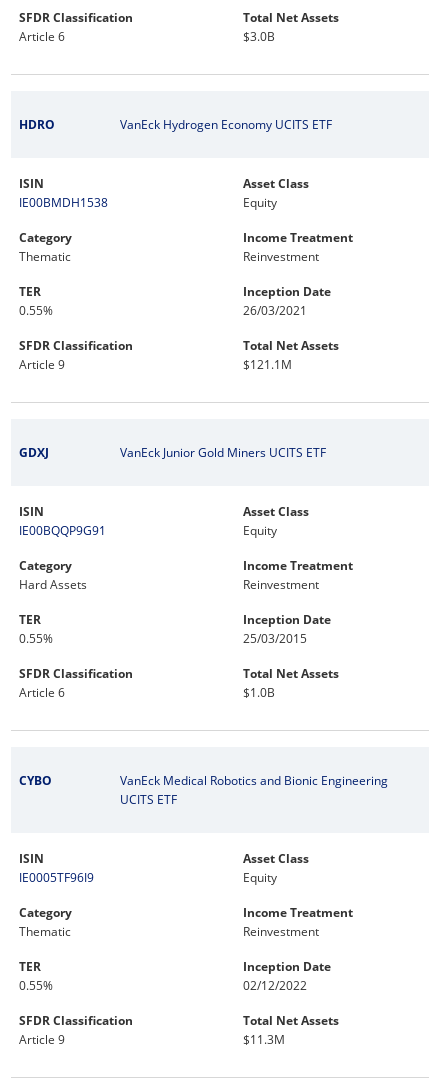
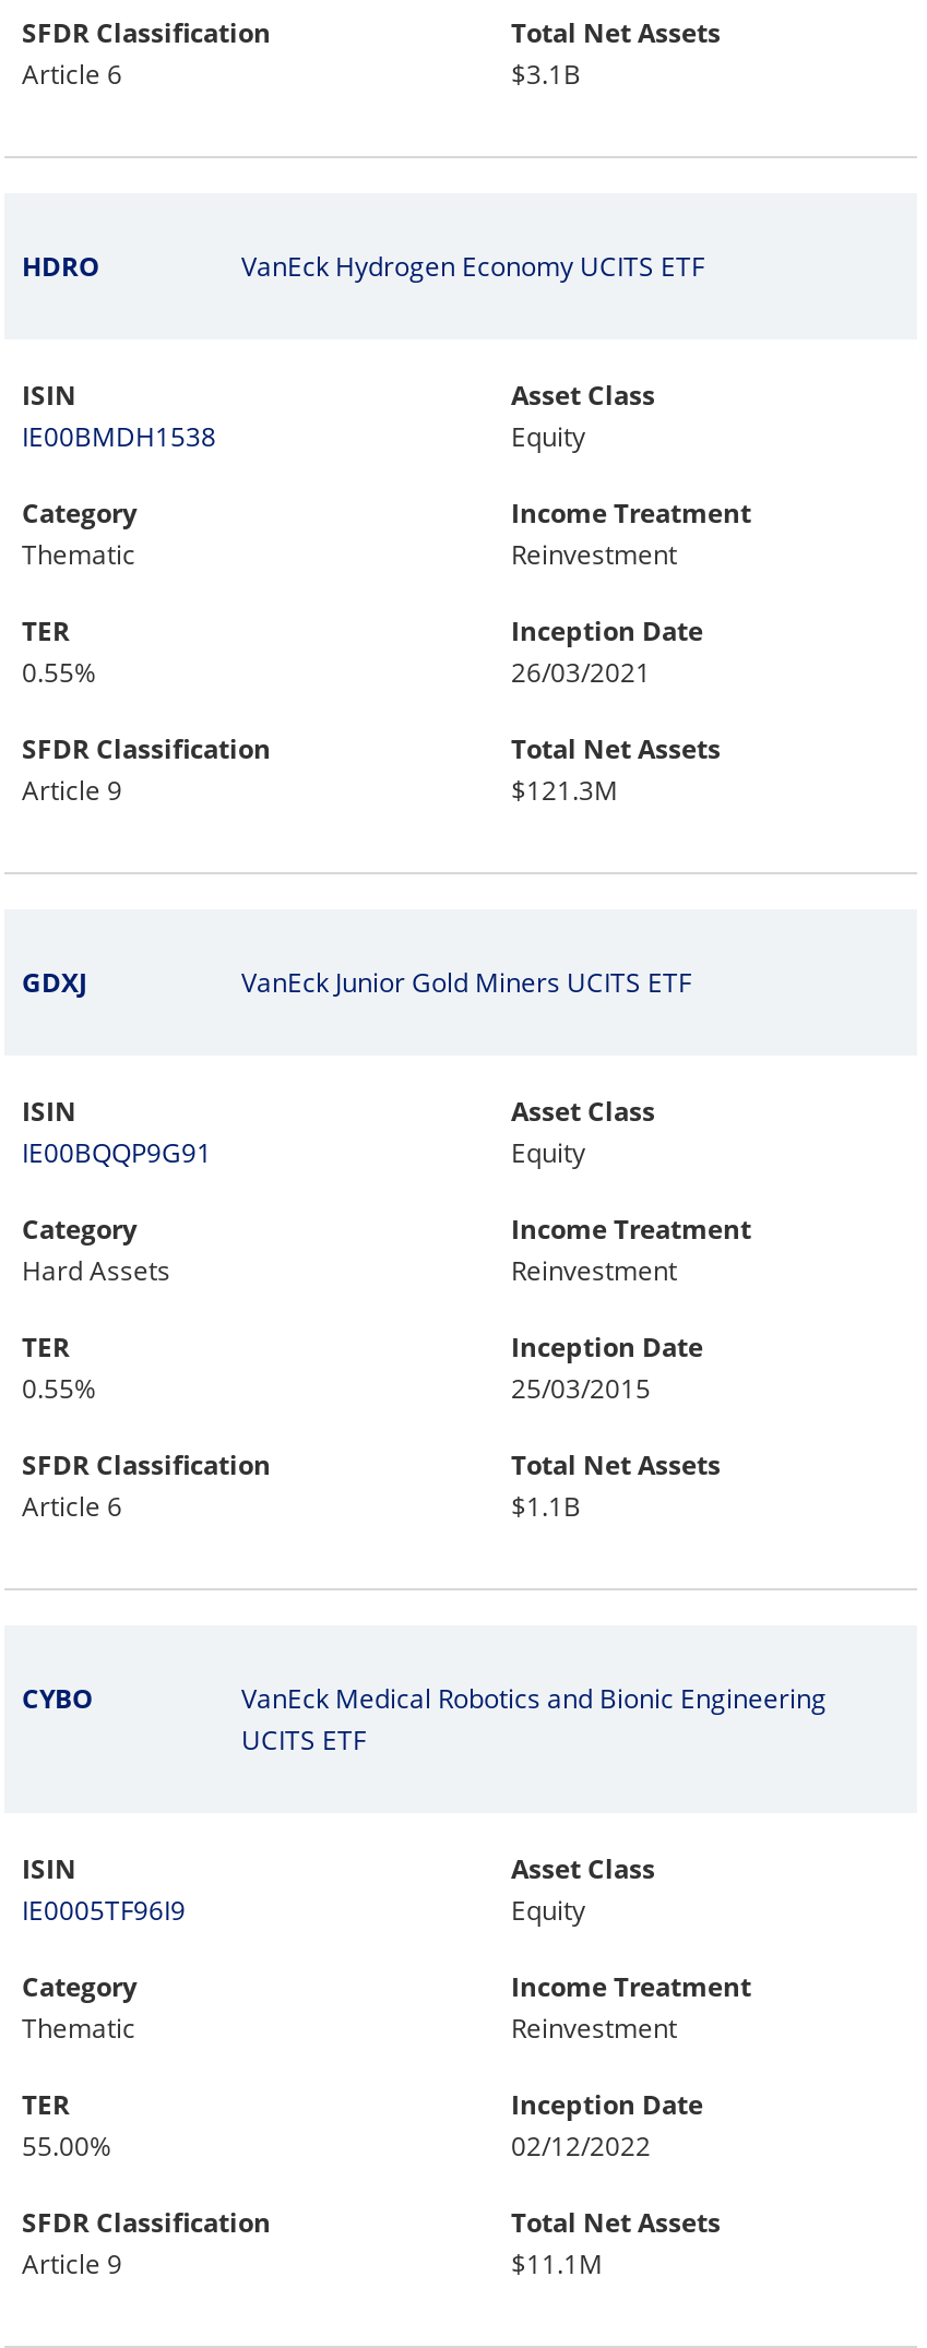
[243,28,275,45] $3.0B -> [511,56,581,93] $3.1B
[243,356,292,373] $121.1M -> [511,772,618,809] $121.3M
[243,684,275,701] $1.0B -> [511,1488,581,1525] $1.1B
[19,977,53,994] 0.55% -> [22,2127,111,2165] 55.00%
[243,1031,285,1048] $11.3M -> [511,2245,603,2283] $11.1M

